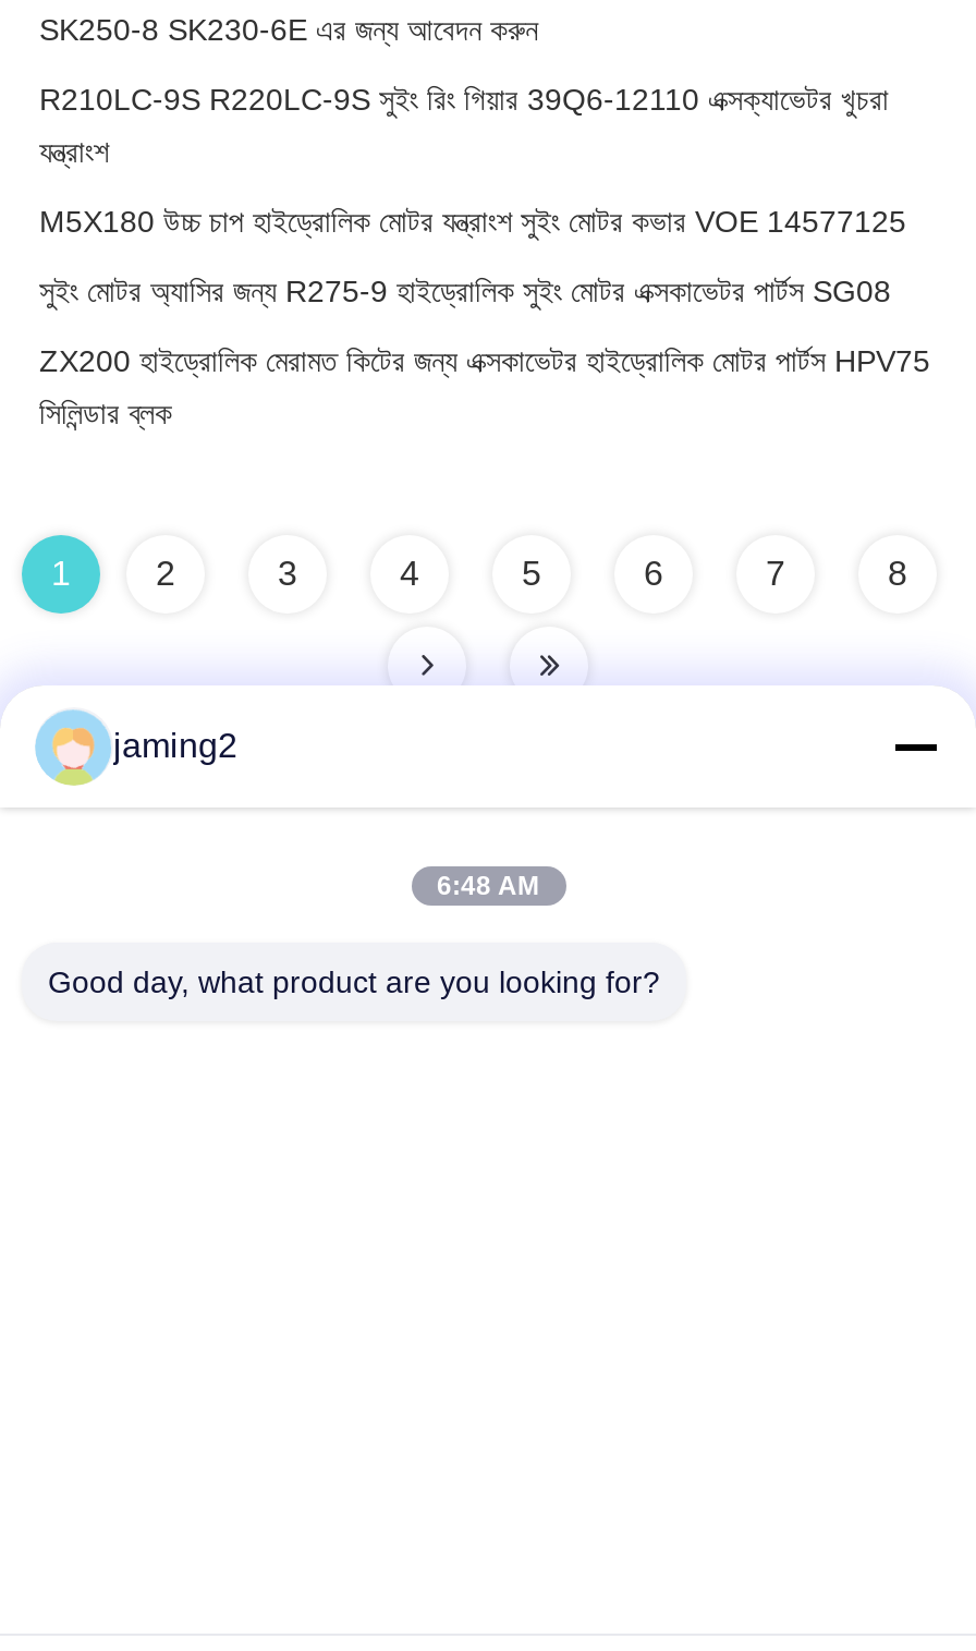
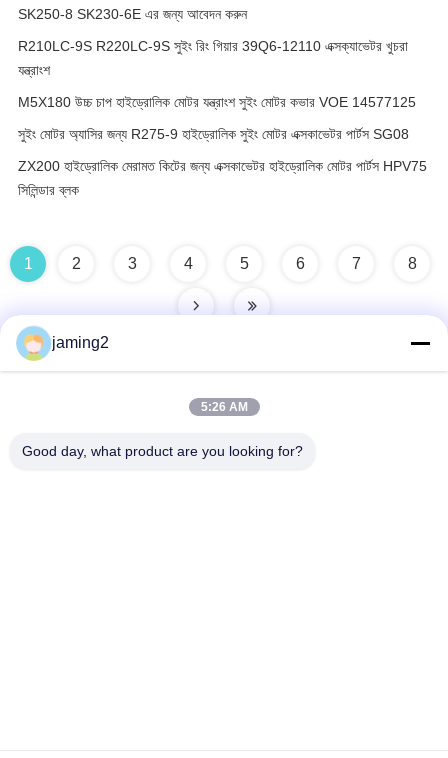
[437,871,539,901] 6:48 AM -> [200,400,247,414] 5:26 AM

